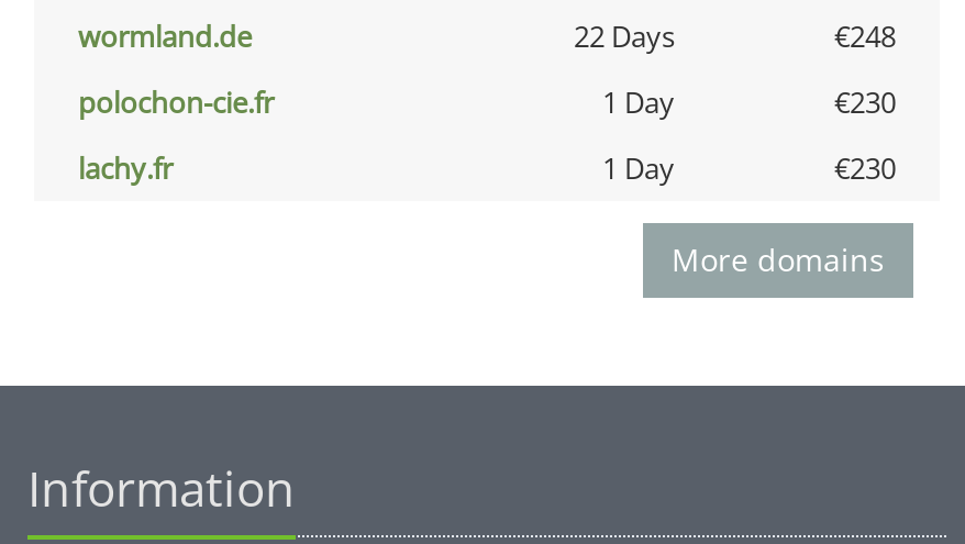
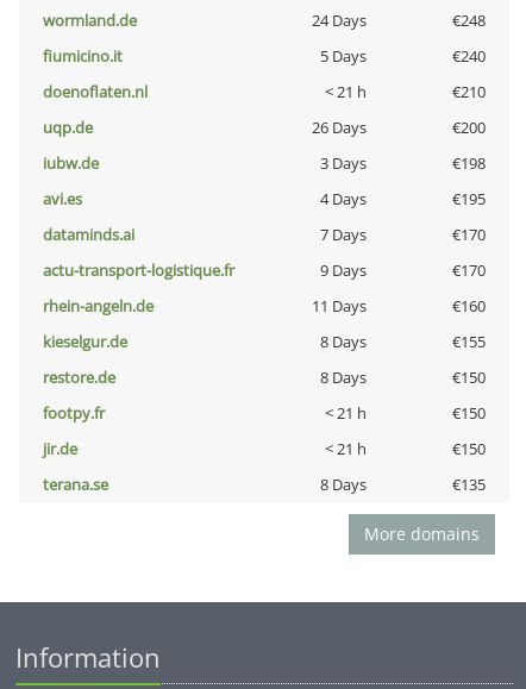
[574,16,675,56] 22 Days -> [311,10,366,31] 24 Days
[78,82,896,188] polochon-cie.fr | 1 Day | €230 | lachy.fr | 1 Day | €230 -> [43,45,486,495] fiumicino.it | 5 Days | €240 | doenoflaten.nl | < 21 h | €210 | uqp.de | 26 Days | €200 | iubw.de | 3 Days | €198 | avi.es | 4 Days | €195 | dataminds.ai | 7 Days | €170 | actu-transport-logistique.fr | 9 Days | €170 | rhein-angeln.de | 11 Days | €160 | kieselgur.de | 8 Days | €155 | restore.de | 8 Days | €150 | footpy.fr | < 21 h | €150 | jir.de | < 21 h | €150 | terana.se | 8 Days | €135

